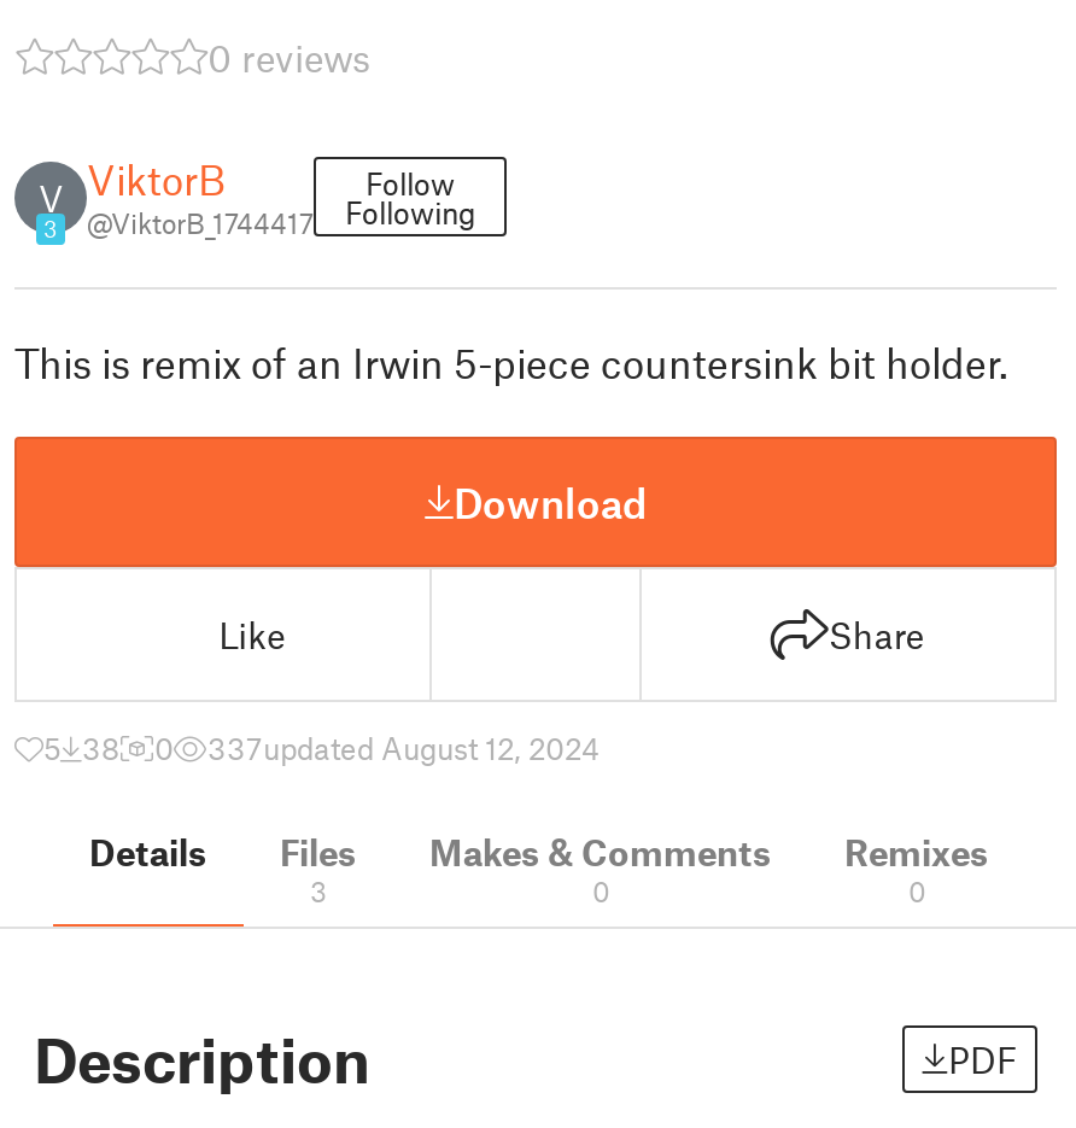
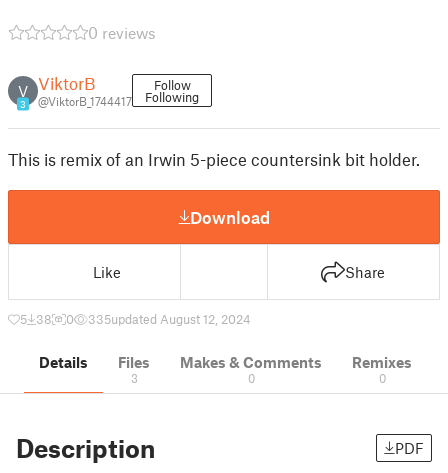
[207,729,601,767] 337updated August 12, 2024 -> [88,311,251,327] 335updated August 12, 2024

